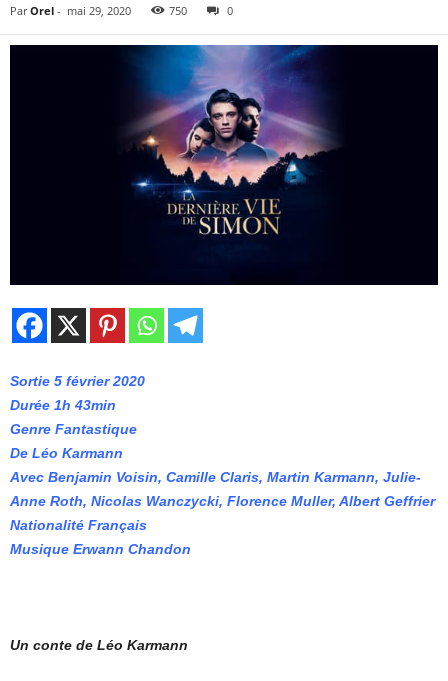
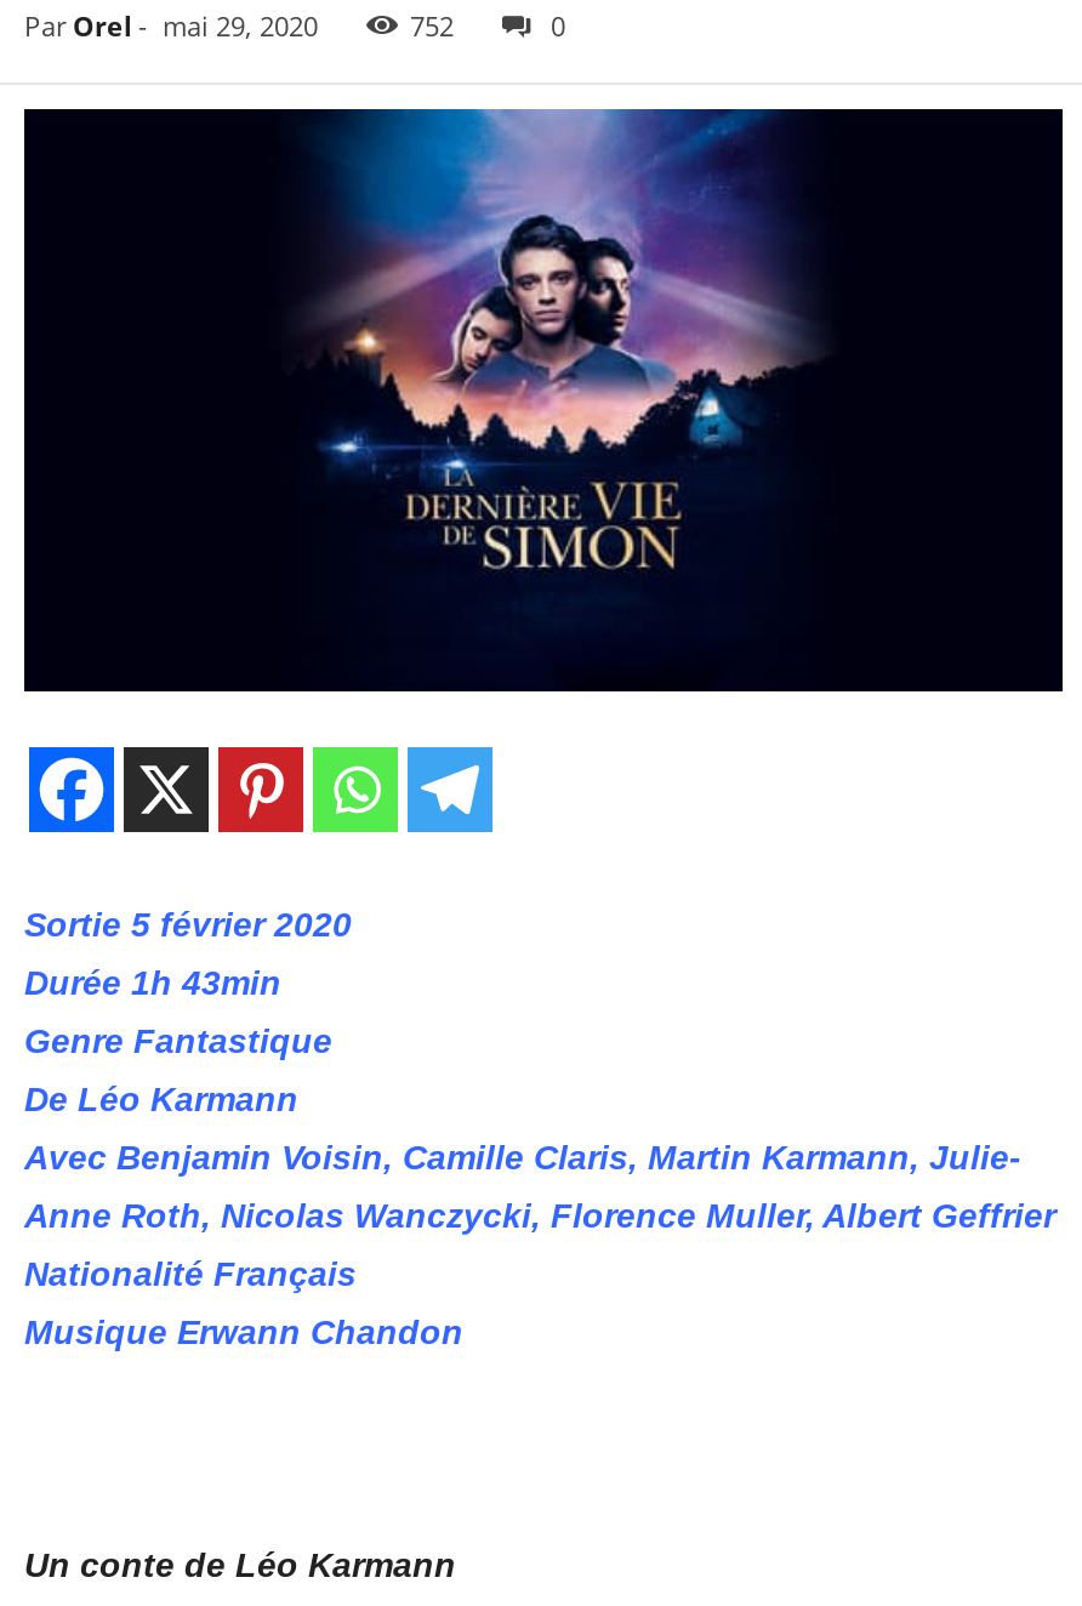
[169,3,187,18] 750 -> [410,7,454,44] 752

